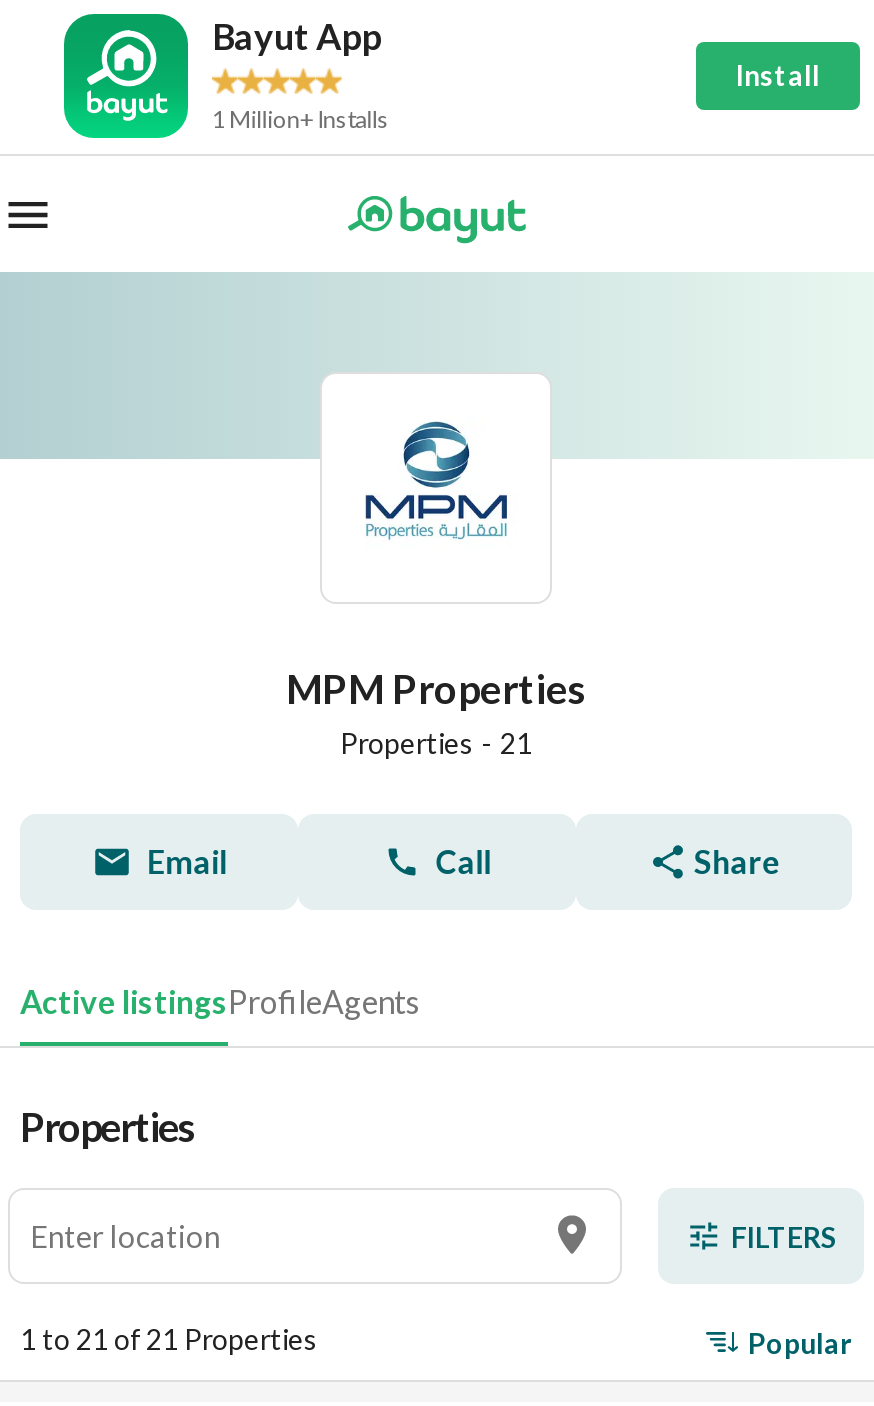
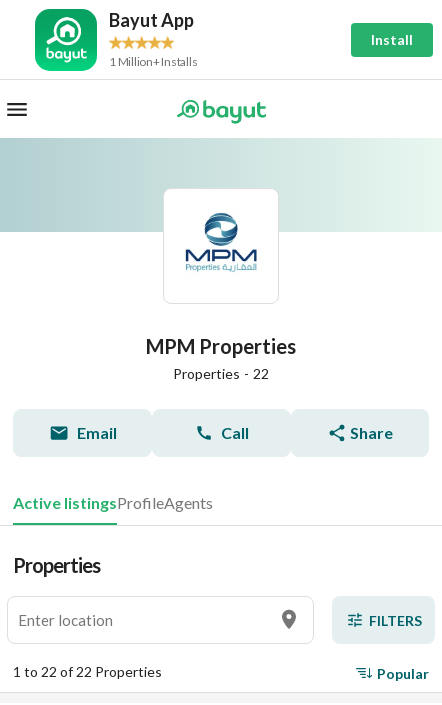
[340,725,532,759] Properties - 21 -> [173,364,269,381] Properties - 22
[20,1321,318,1355] 1 to 21 of 21 Properties -> [13,662,162,679] 1 to 22 of 22 Properties

